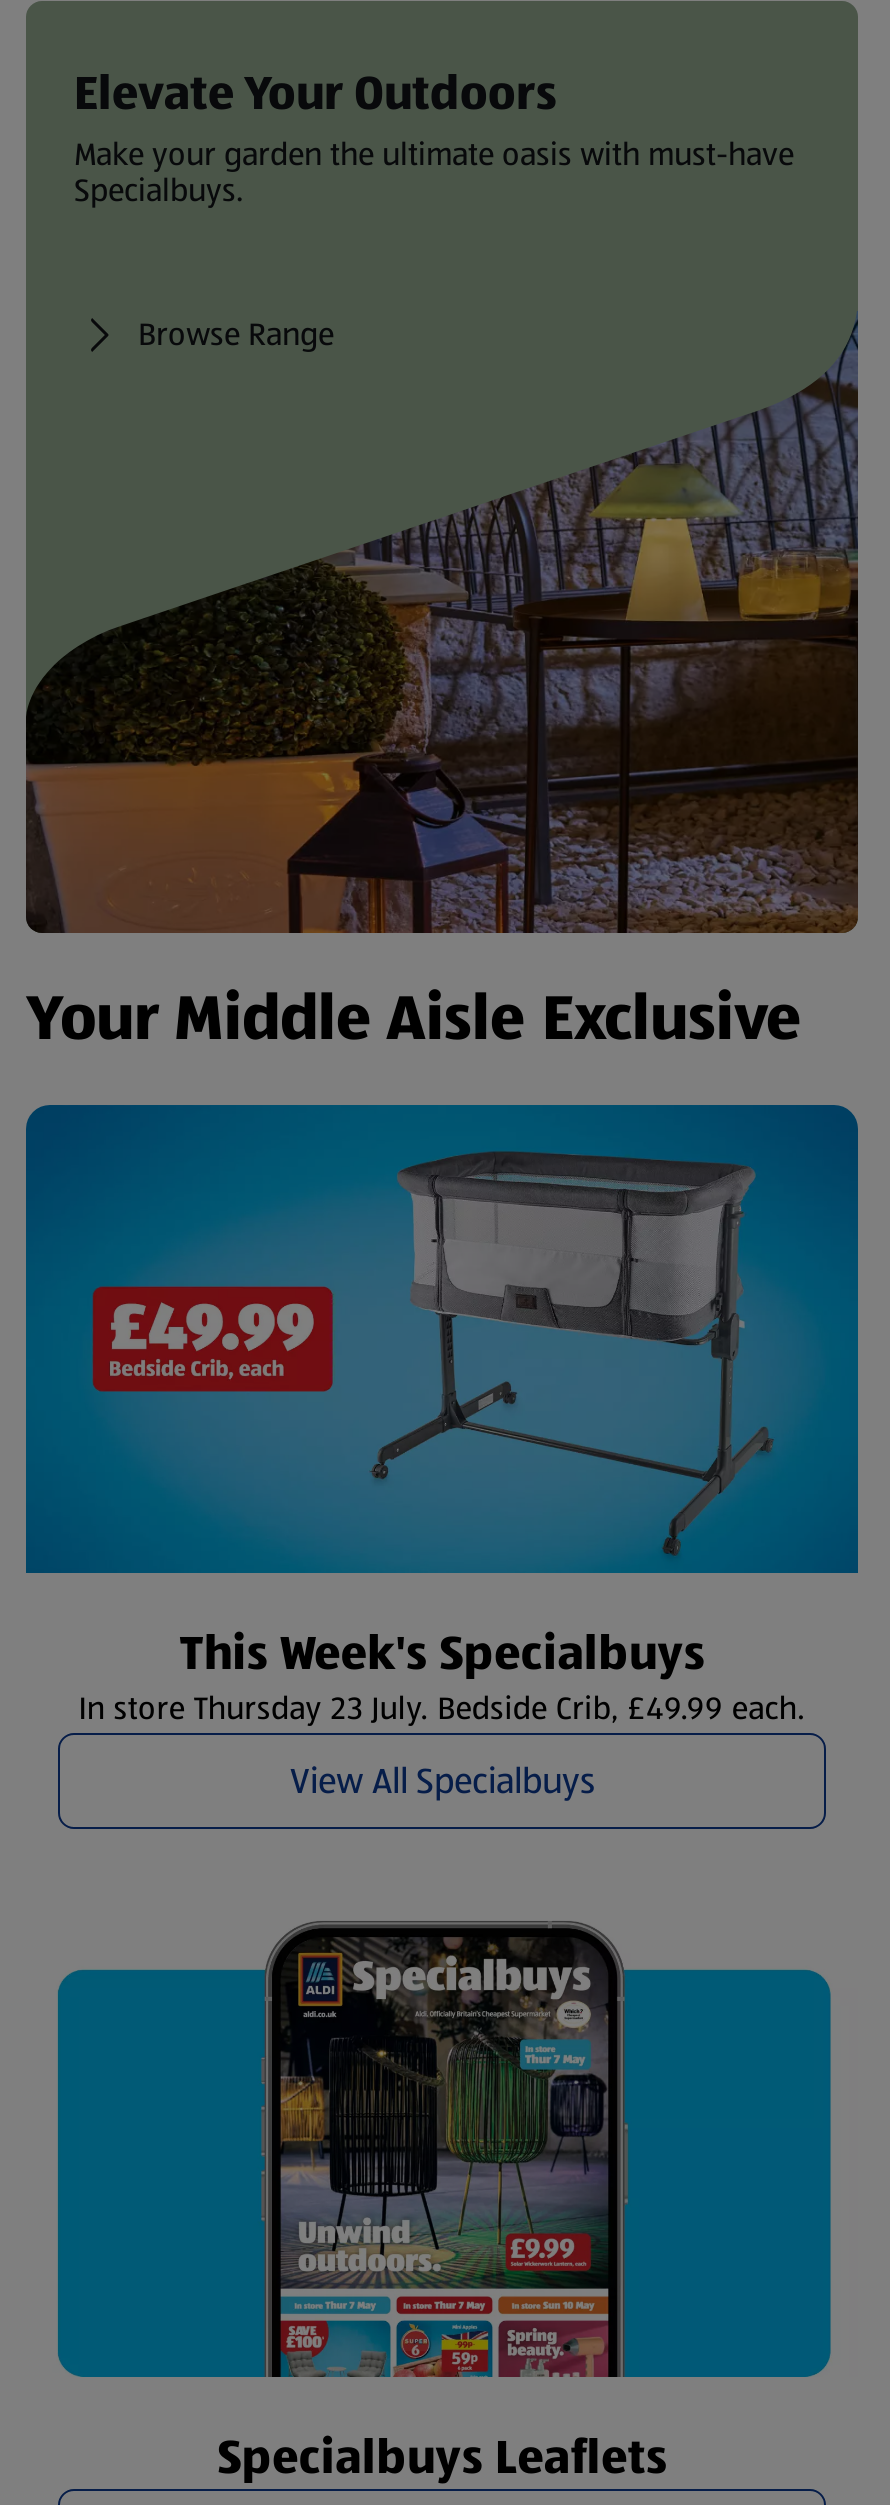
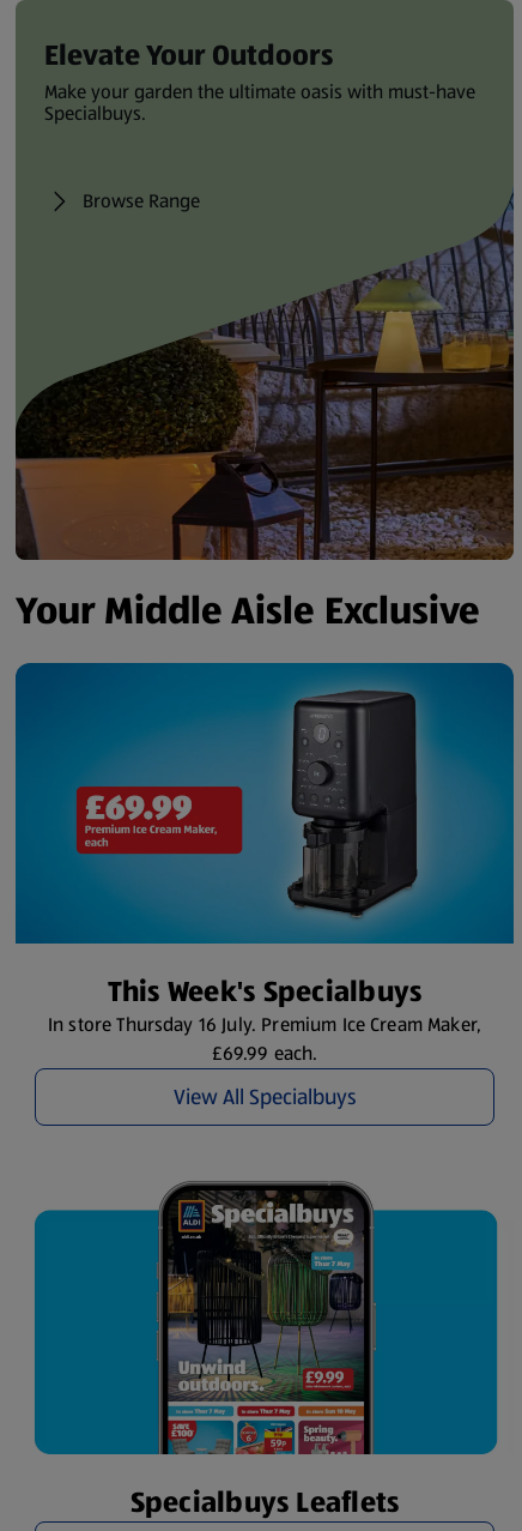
[90,1128,774,1558] [image] -> [55,675,462,933] [image]
[78,1685,805,1731] In store Thursday 23 July. Bedside Crib, £49.99 each. -> [48,1011,481,1067] In store Thursday 16 July. Premium Ice Cream Maker, | £69.99 each.

